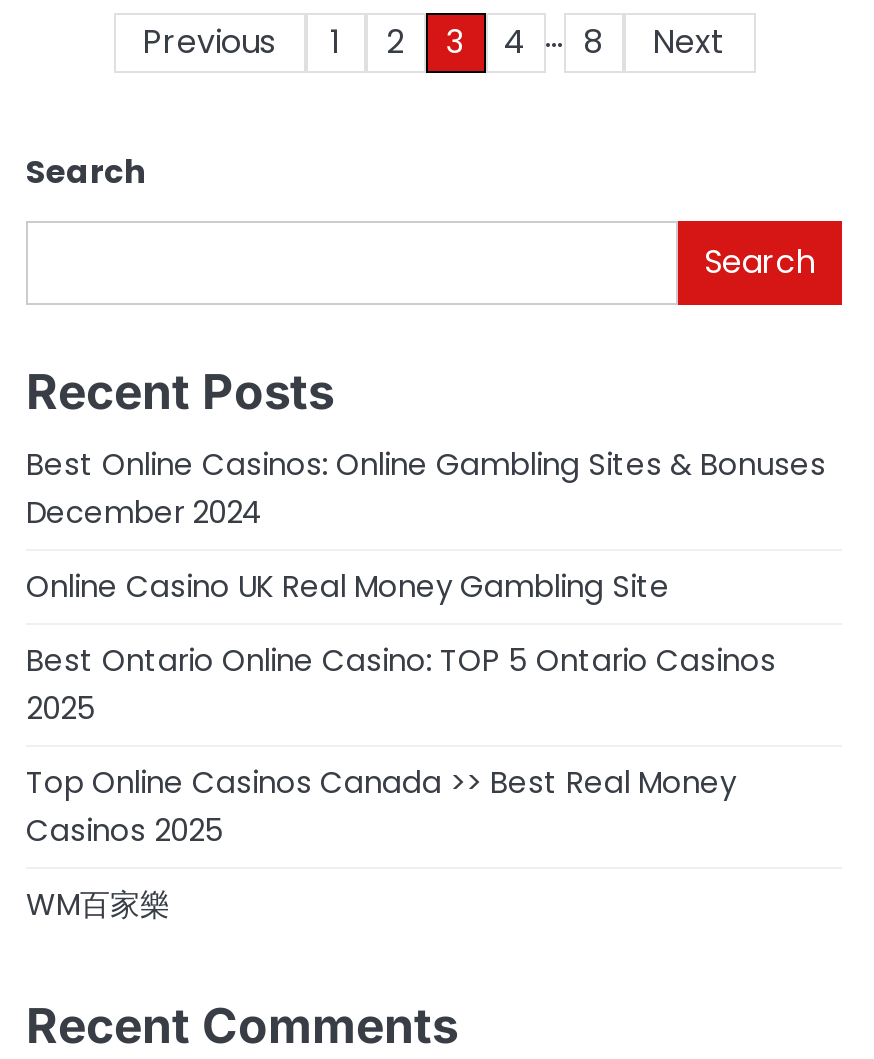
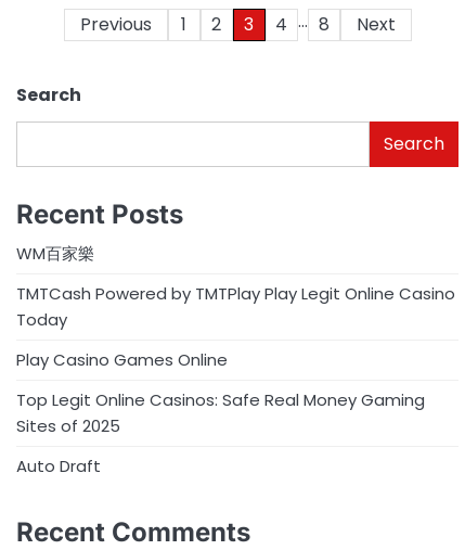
[26,442,826,850] Best Online Casinos: Online Gambling Sites & Bonuses | December 2024 | Online Casino UK Real Money Gambling Site | Best Ontario Online Casino: TOP 5 Ontario Casinos | 2025 | Top Online Casinos Canada >> Best Real Money | Casinos 2025 -> none
moved [26,882,170,924] -> [16,241,94,264]: WM百家樂
none -> [16,282,455,477] TMTCash Powered by TMTPlay Play Legit Online Casino | Today | Play Casino Games Online | Top Legit Online Casinos: Safe Real Money Gaming | Sites of 2025 | Auto Draft

